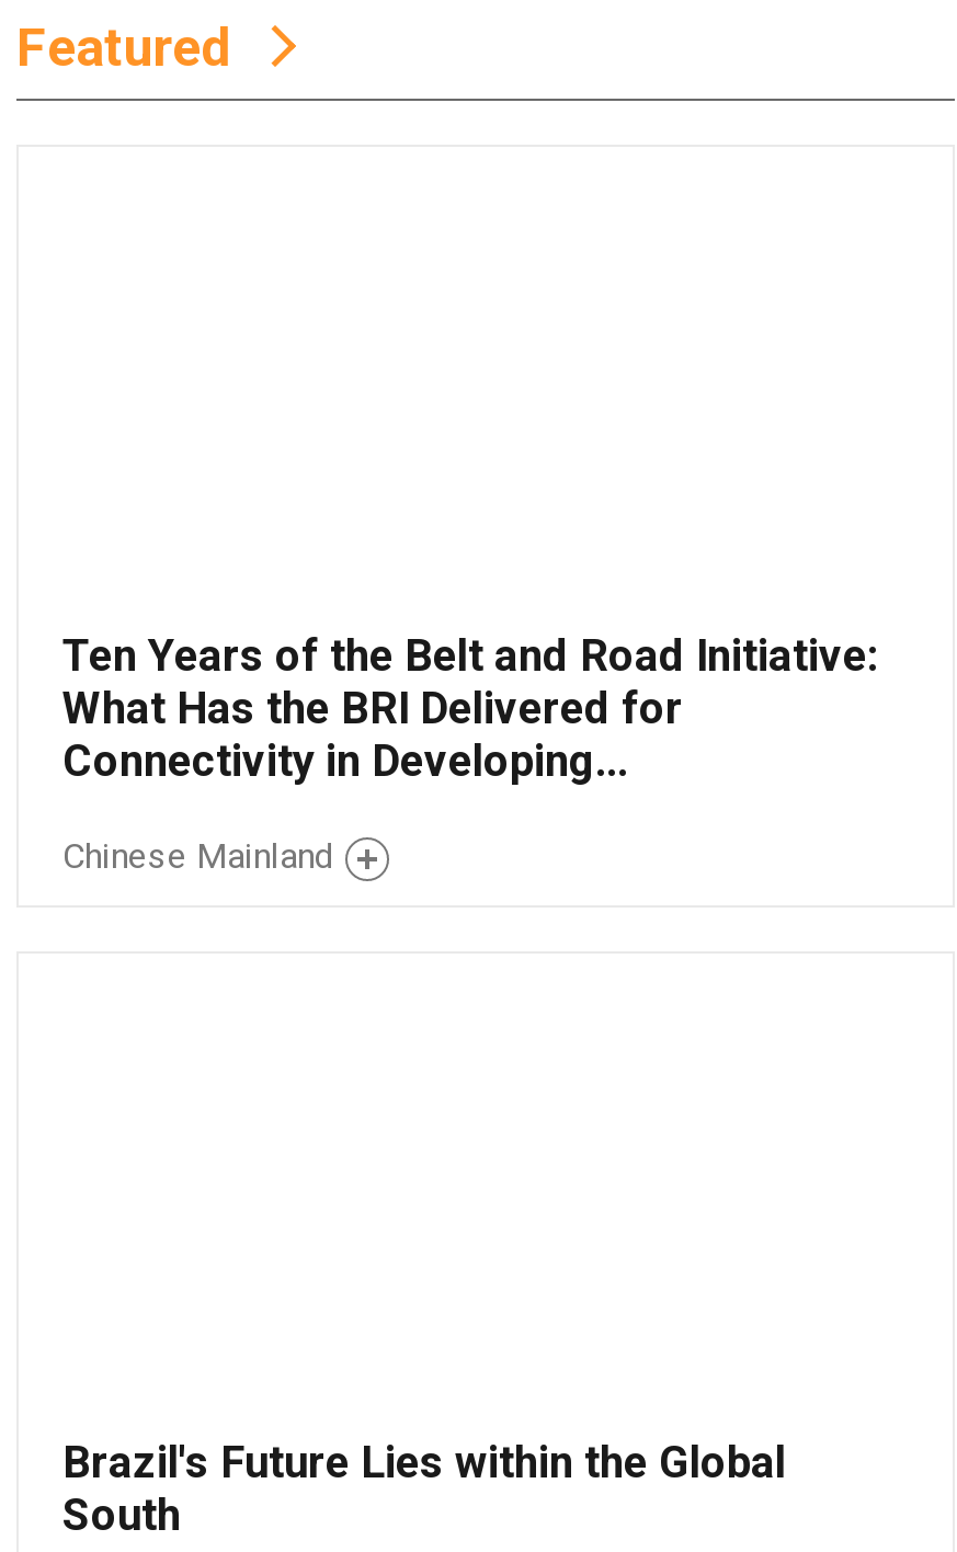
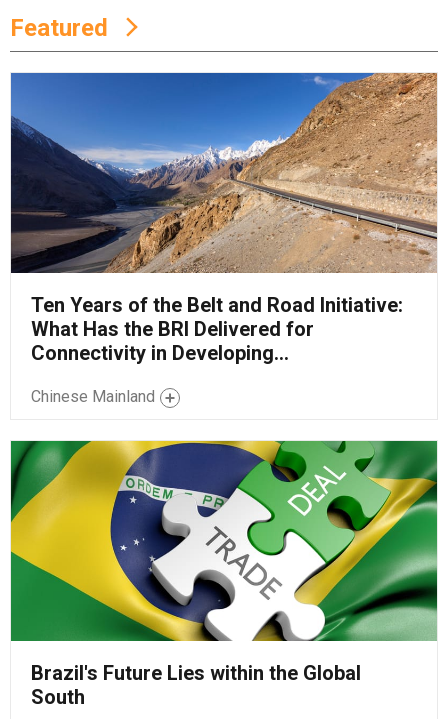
none -> [10,72,438,274] [image]
none -> [10,440,438,642] [image]

